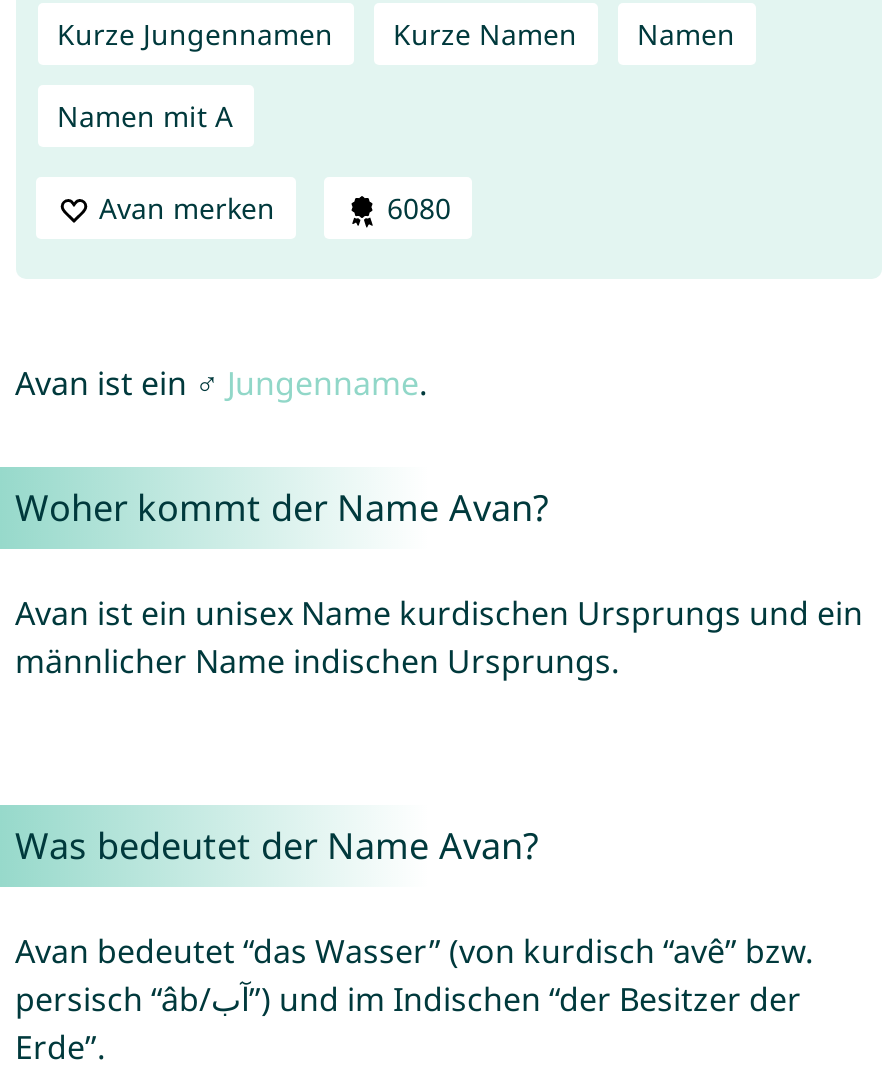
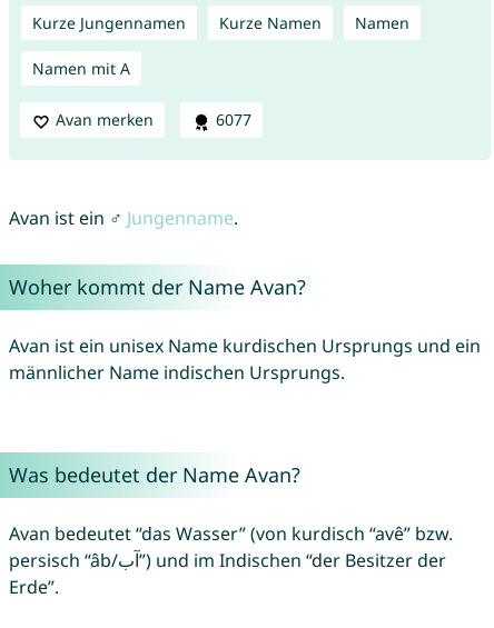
[379,188,451,226] 6080 -> [211,109,251,130] 6077

